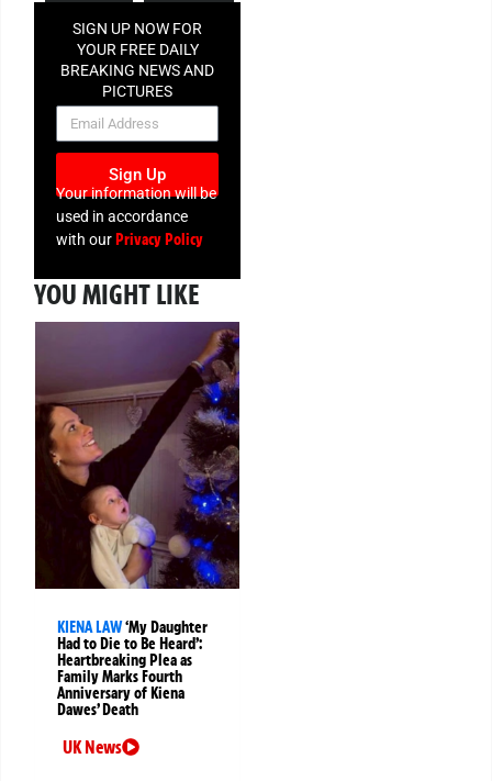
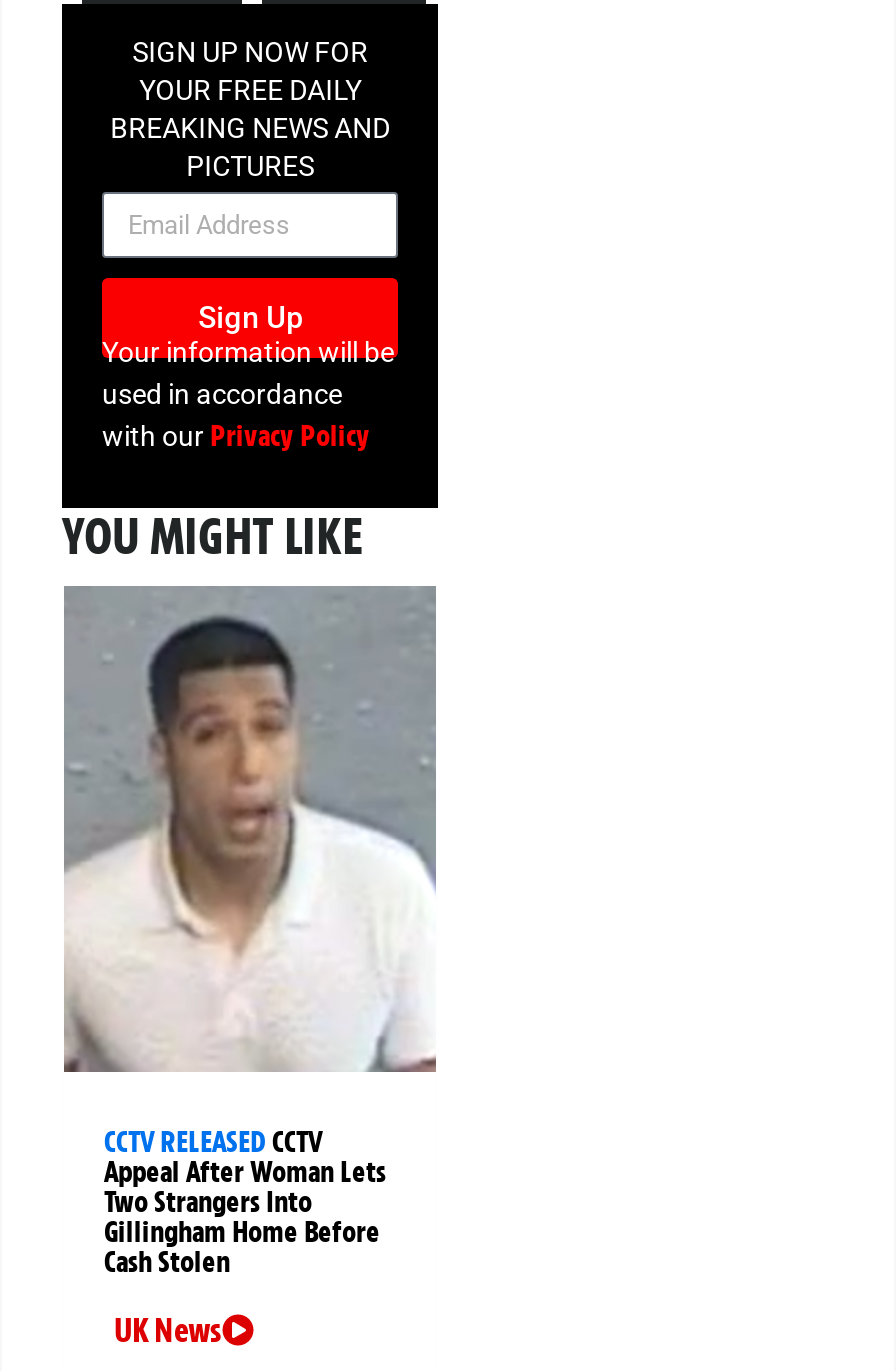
[34,322,241,719] [image] | KIENA LAW ‘My Daughter | Had to Die to Be Heard’: | Heartbreaking Plea as | Family Marks Fourth | Anniversary of Kiena | Dawes’ Death -> [62,586,436,1279] [image] | CCTV RELEASED CCTV | Appeal After Woman Lets | Two Strangers Into | Gillingham Home Before | Cash Stolen

